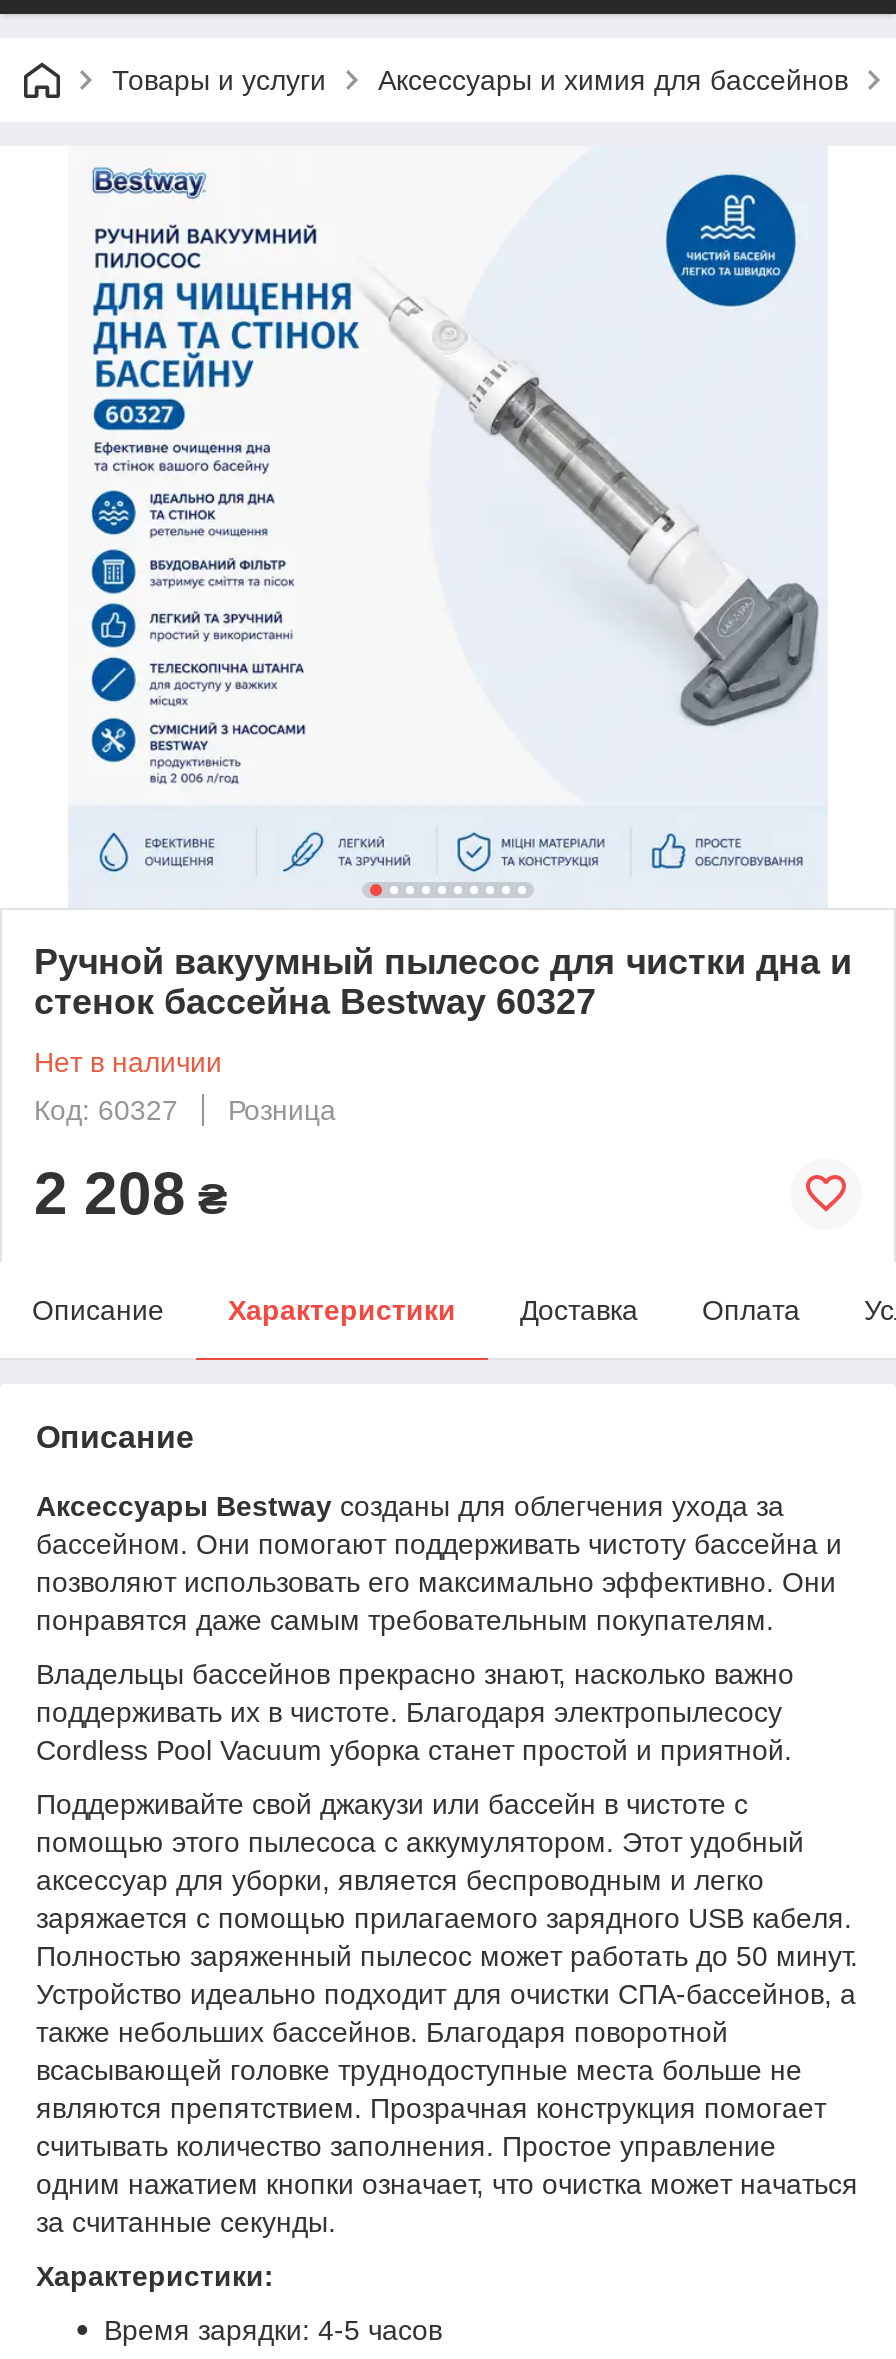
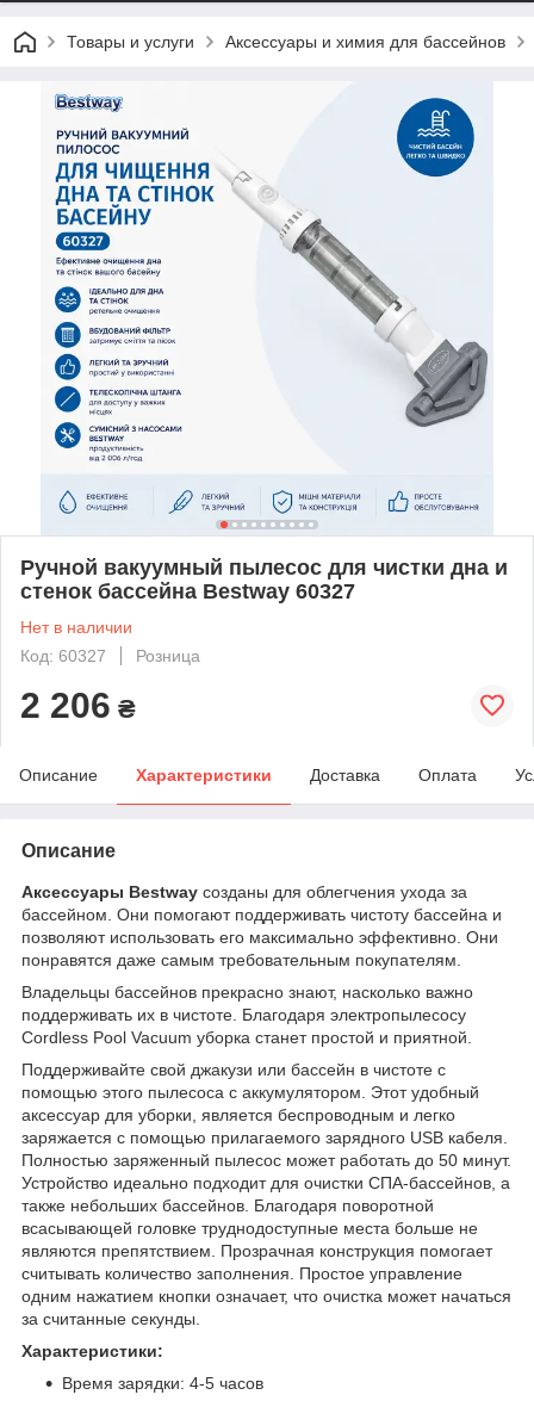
[34,1160,228,1226] 2 208 ₴ -> [20,685,136,725] 2 206 ₴

